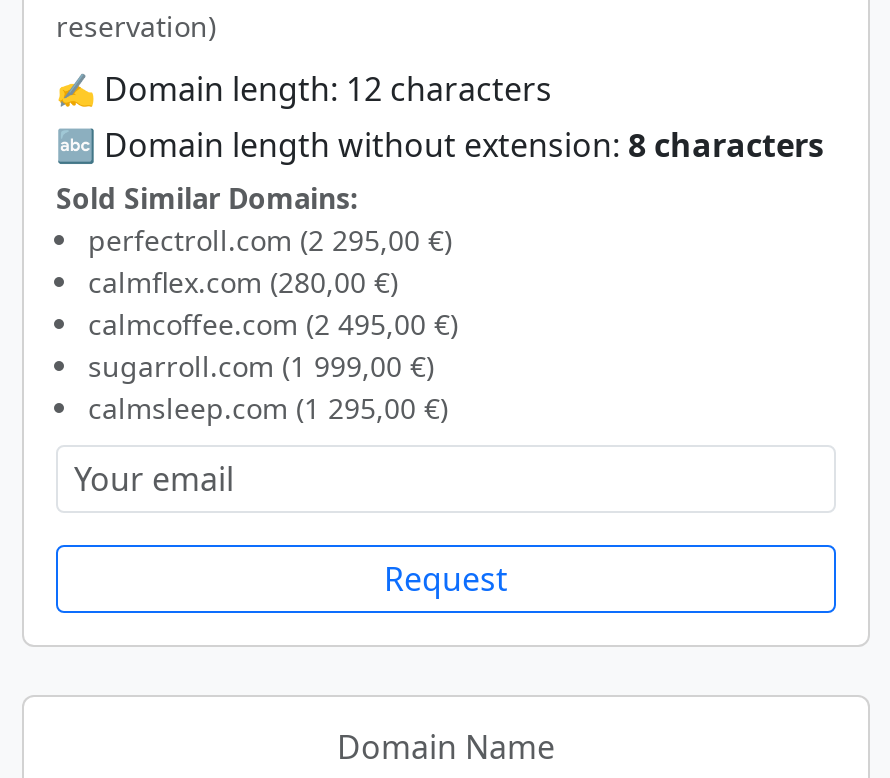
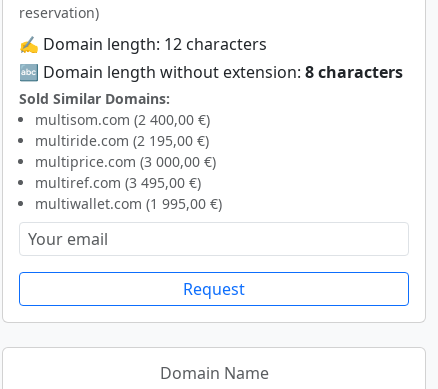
[88,220,458,426] perfectroll.com (2 295,00 €) | calmflex.com (280,00 €) | calmcoffee.com (2 495,00 €) | sugarroll.com (1 999,00 €) | calmsleep.com (1 295,00 €) -> [35,110,222,213] multisom.com (2 400,00 €) | multiride.com (2 195,00 €) | multiprice.com (3 000,00 €) | multiref.com (3 495,00 €) | multiwallet.com (1 995,00 €)

